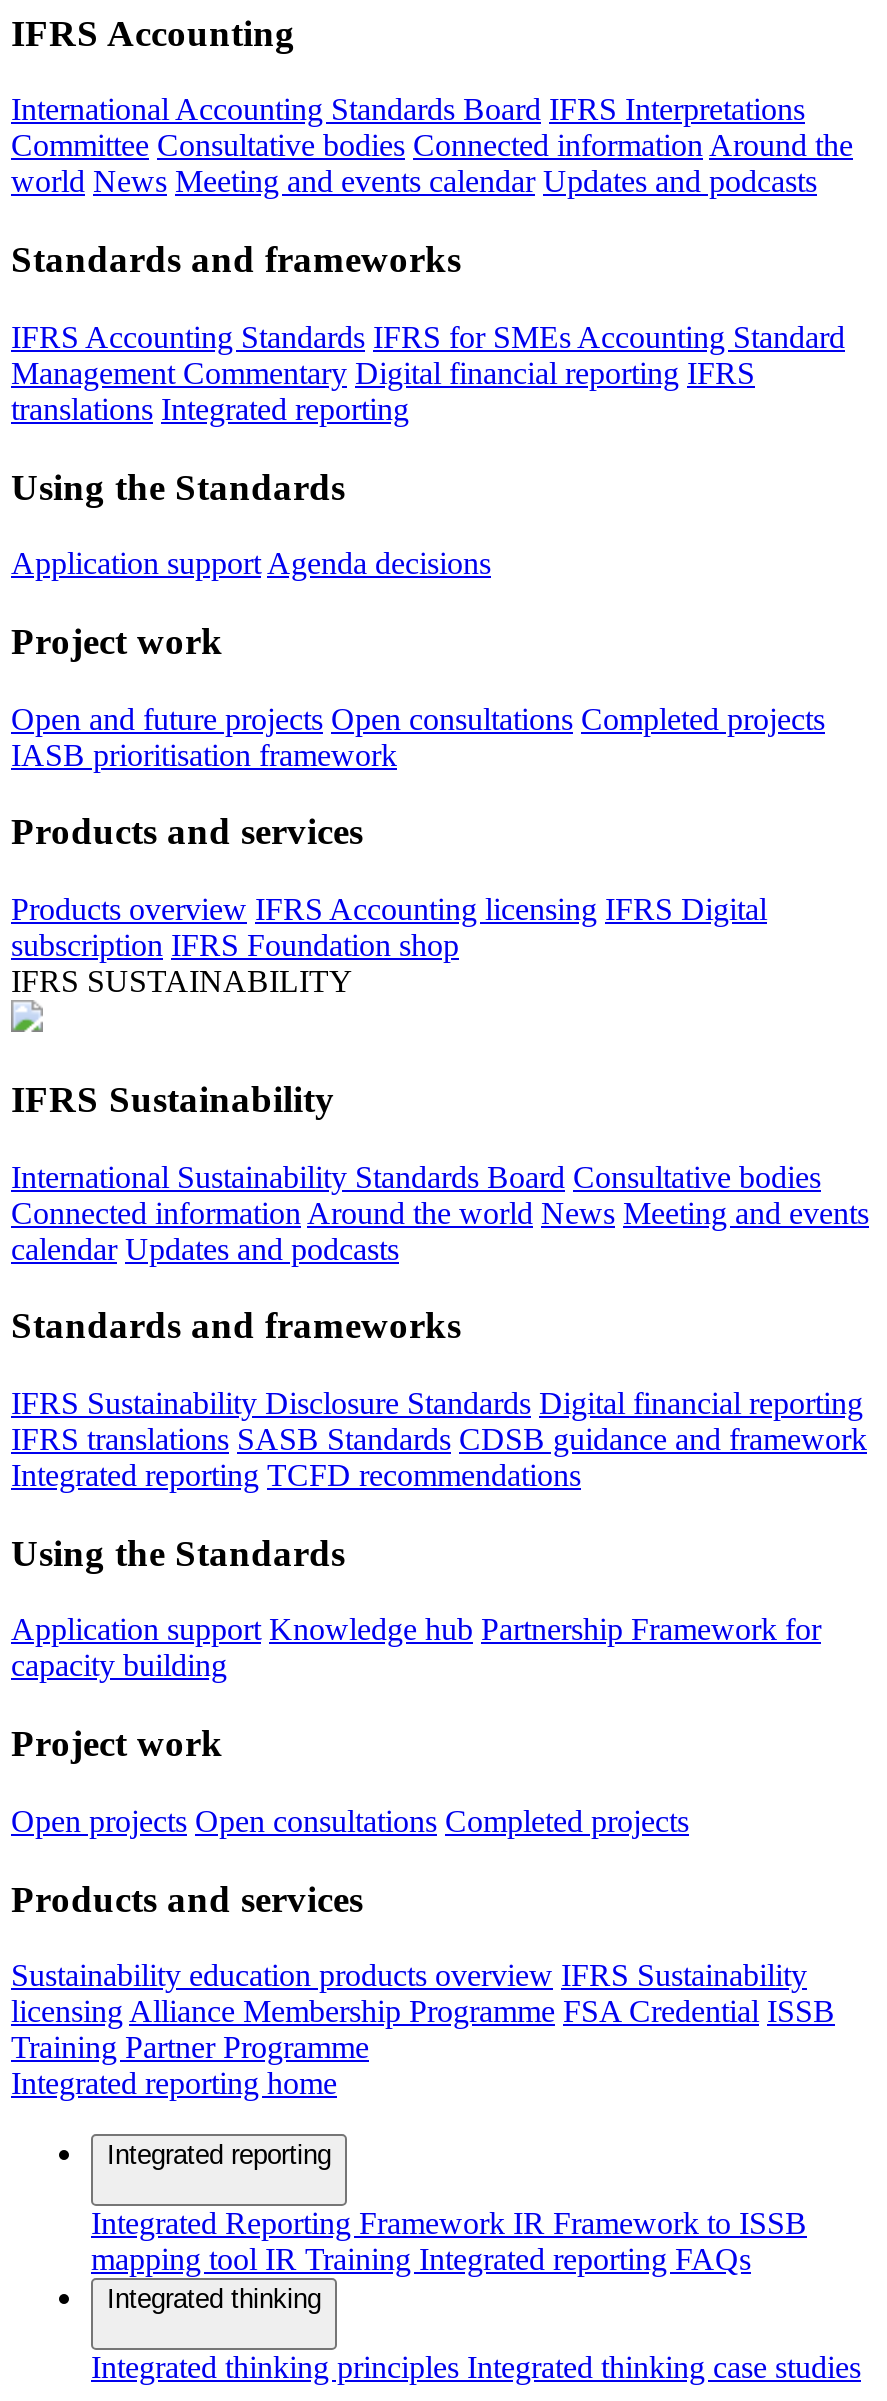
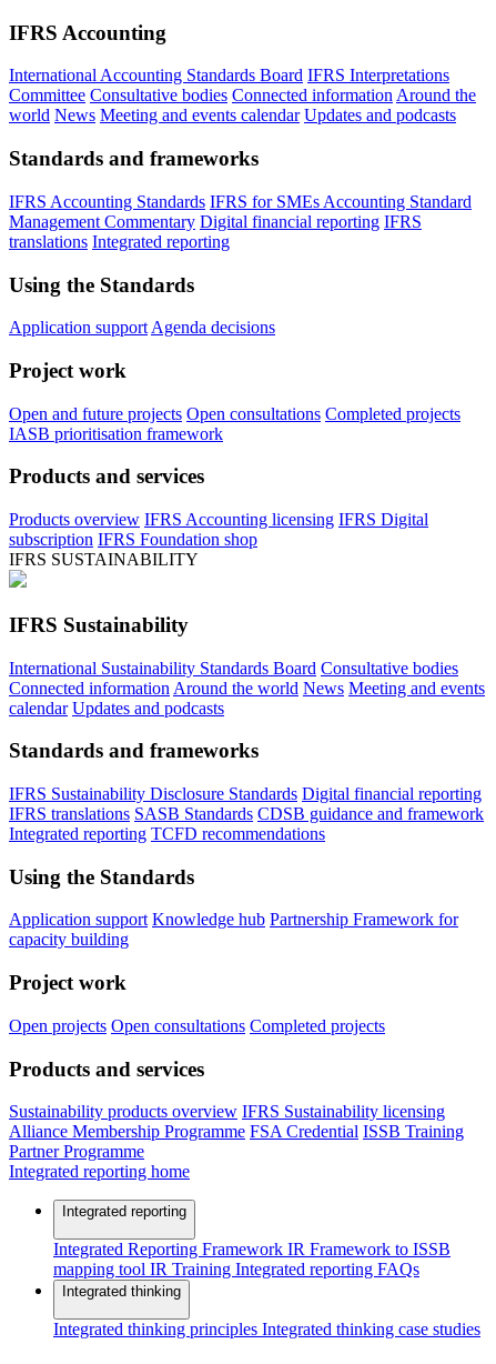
[11,1959,835,2065] Sustainability education products overview IFRS Sustainability | licensing Alliance Membership Programme FSA Credential ISSB | Training Partner Programme -> [9,1102,464,1161] Sustainability products overview IFRS Sustainability licensing | Alliance Membership Programme FSA Credential ISSB Training | Partner Programme

